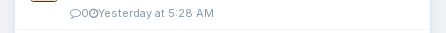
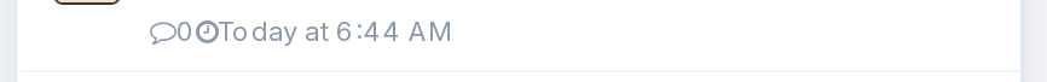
[98,6,214,20] Yesterday at 5:28 AM -> [218,14,452,48] Today at 6:44 AM

